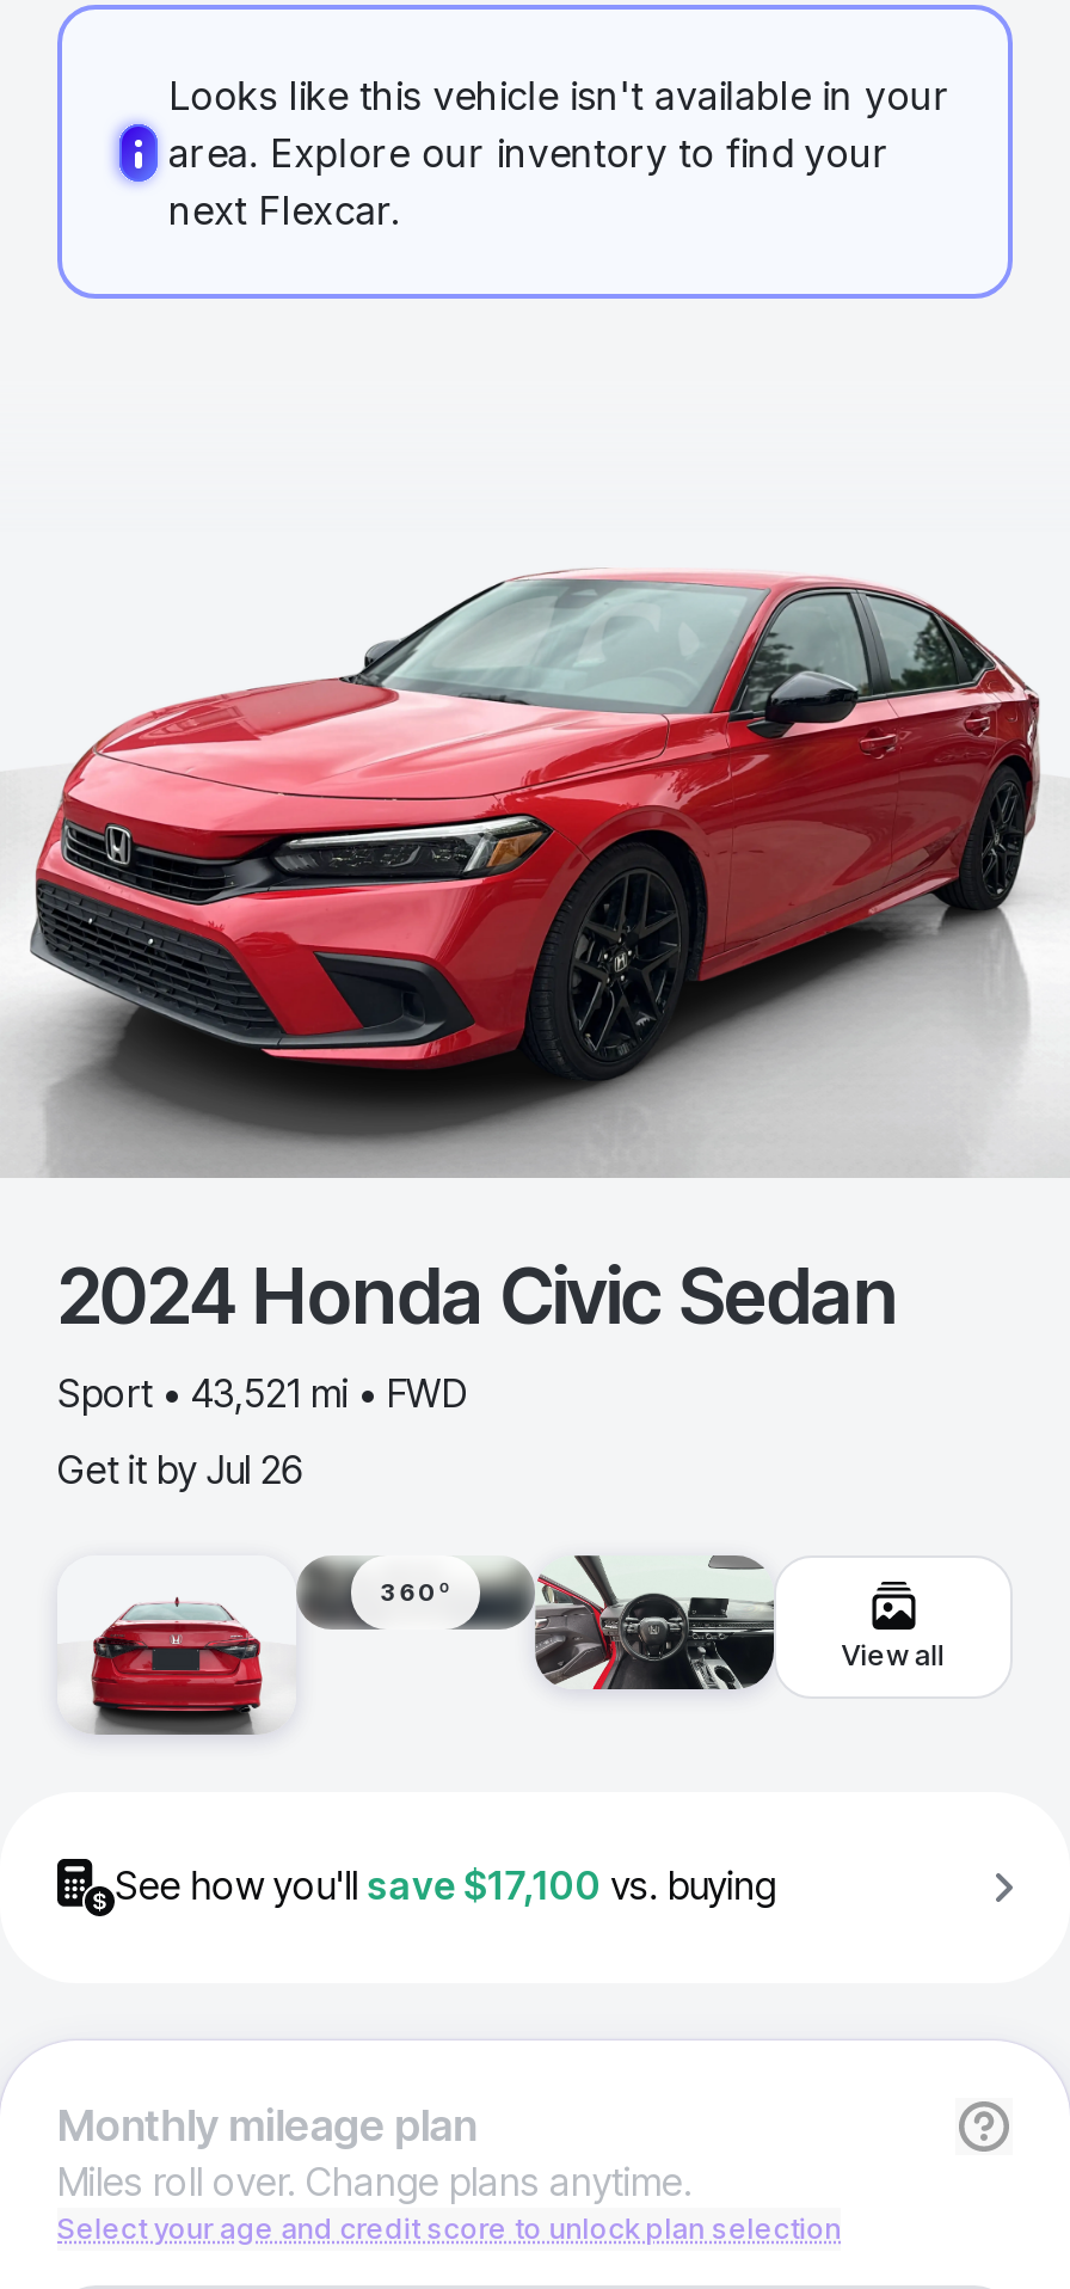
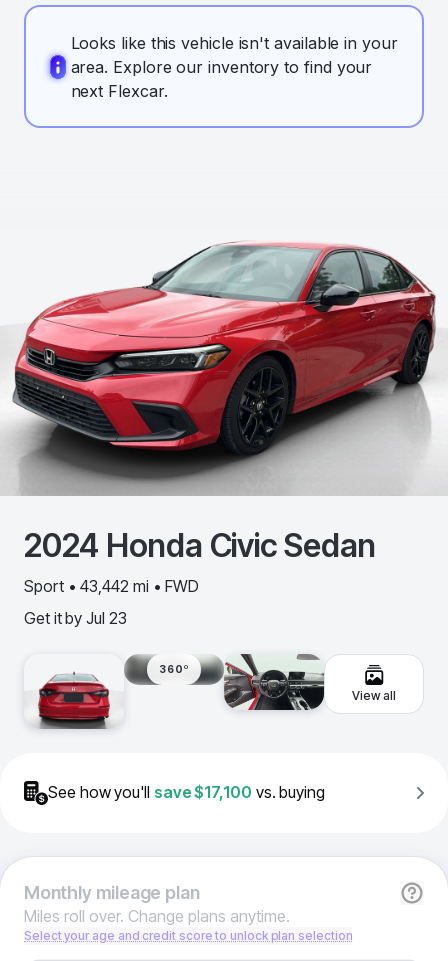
[57,1369,468,1417] Sport • 43,521 mi • FWD -> [24,576,199,596] Sport • 43,442 mi • FWD
[57,1446,305,1494] Get it by Jul 26 -> [24,608,127,628] Get it by Jul 23

